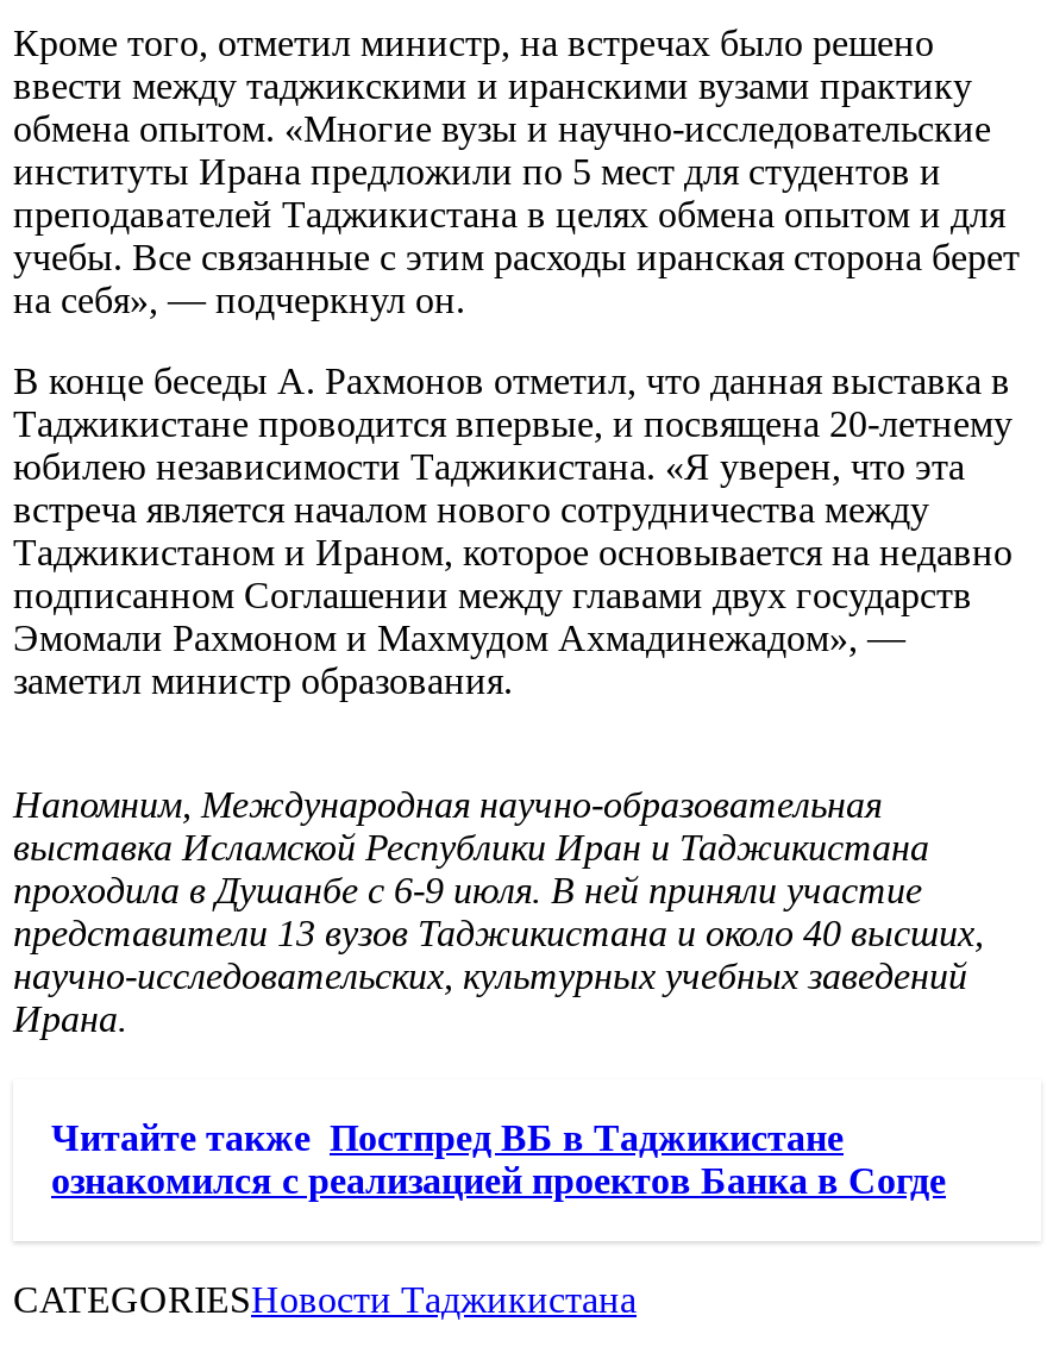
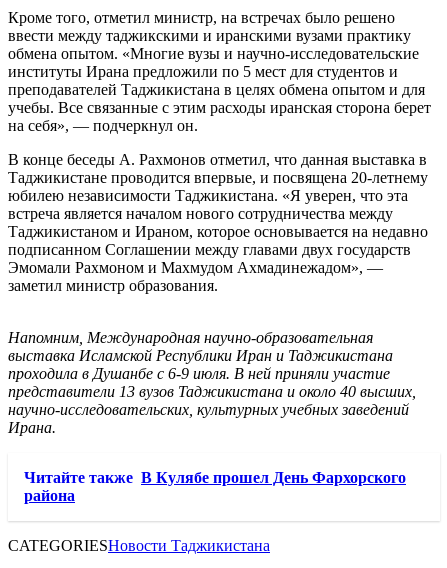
[51,1116,946,1200] Читайте также Постпред ВБ в Таджикистане | ознакомился с реализацией проектов Банка в Согде -> [24,469,406,504] Читайте также В Кулябе прошел День Фархорского | района

